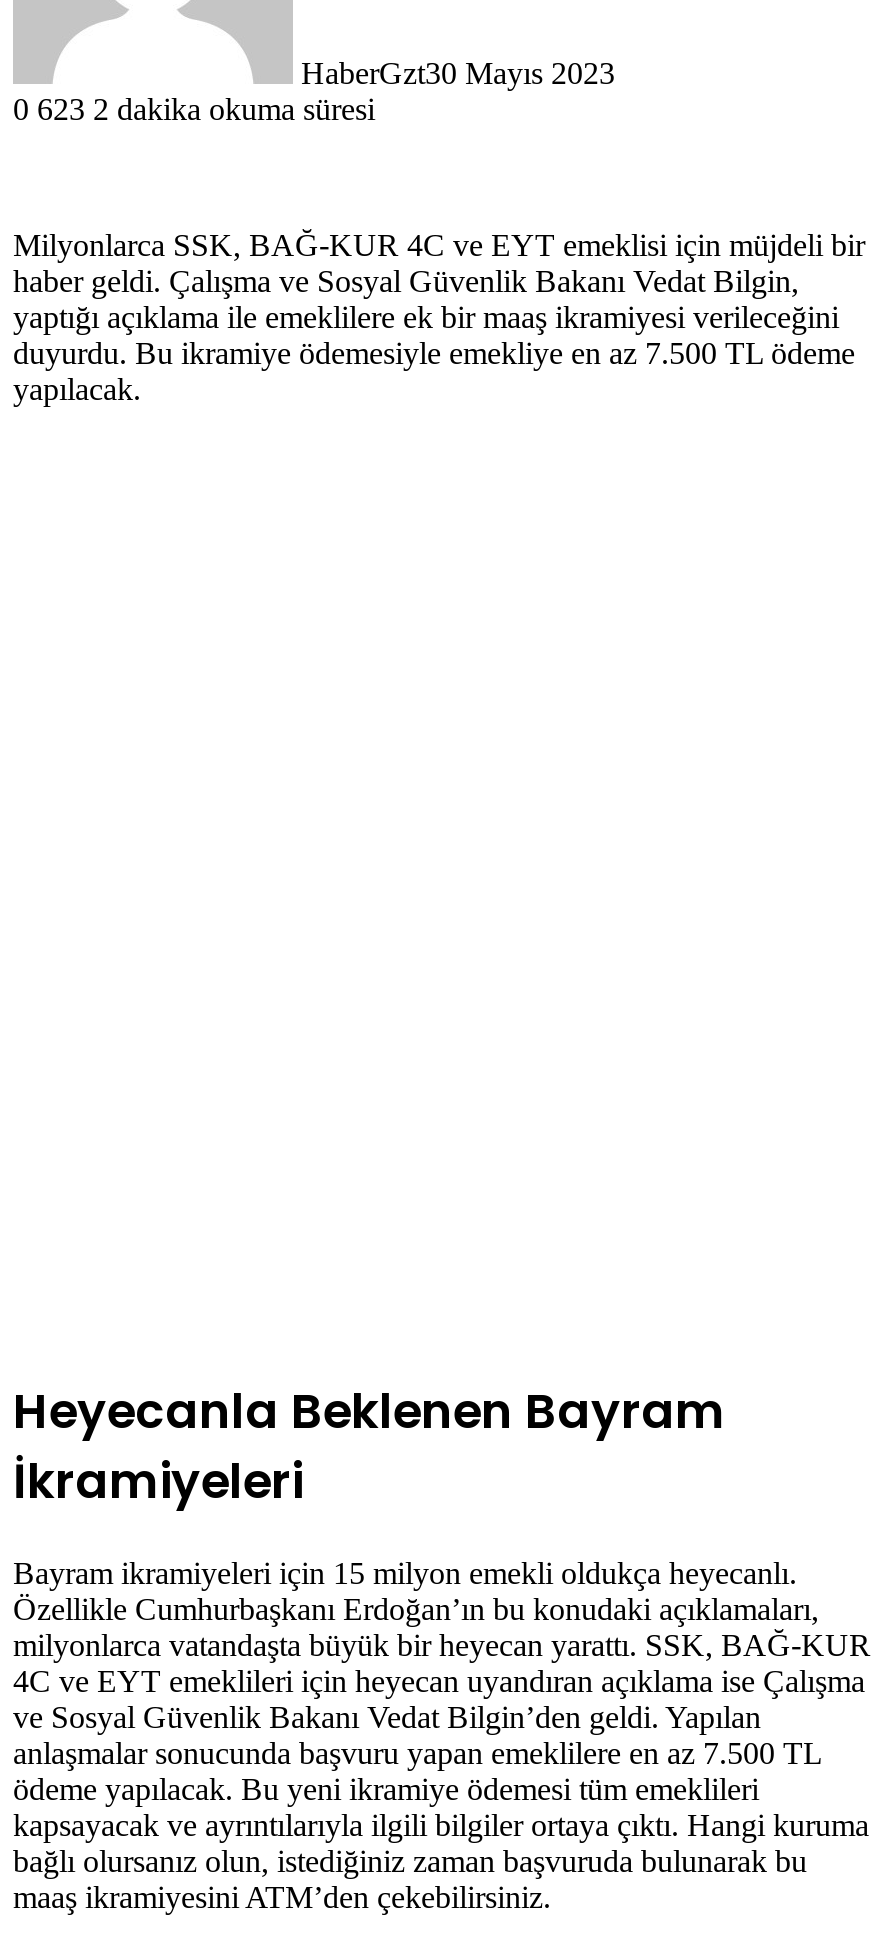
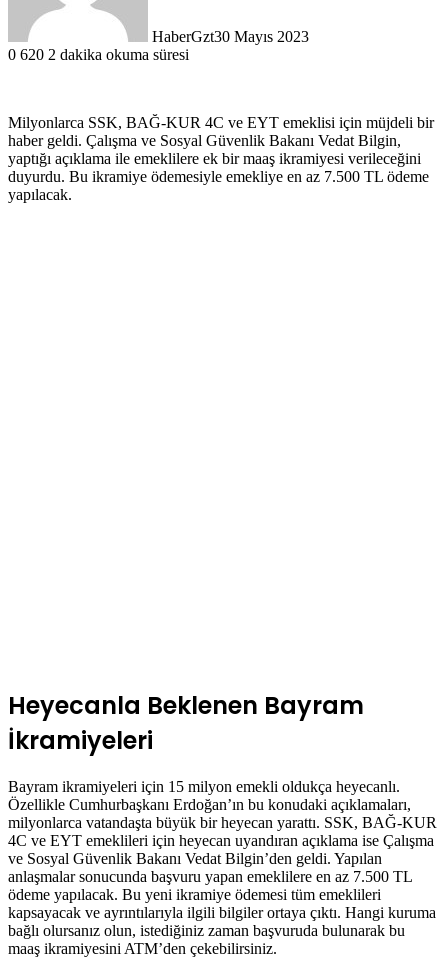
[13,92,375,126] 0 623 2 dakika okuma süresi -> [8,46,189,63] 0 620 2 dakika okuma süresi

